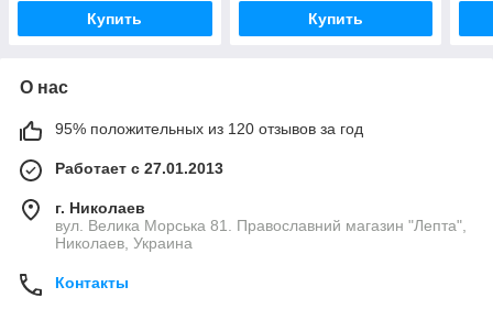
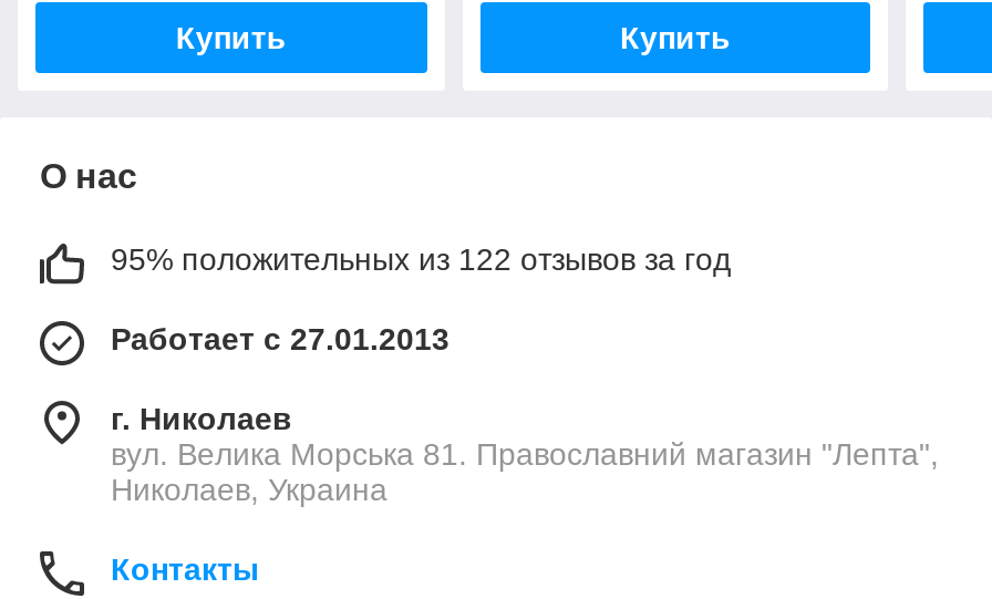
[55,120,363,138] 95% положительных из 120 отзывов за год -> [111,242,731,278] 95% положительных из 122 отзывов за год

